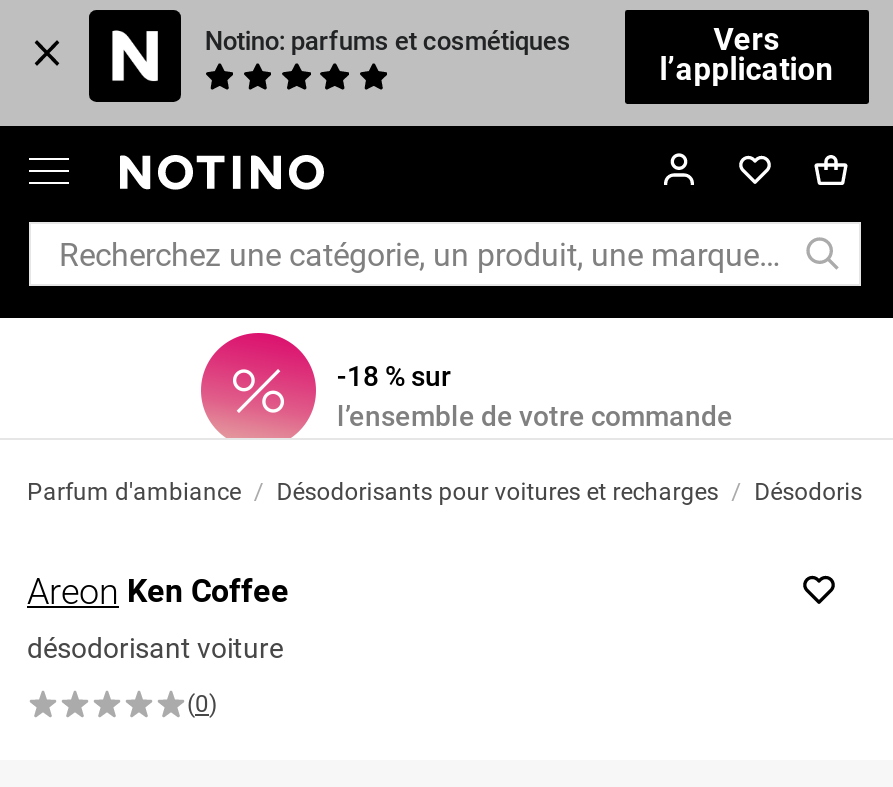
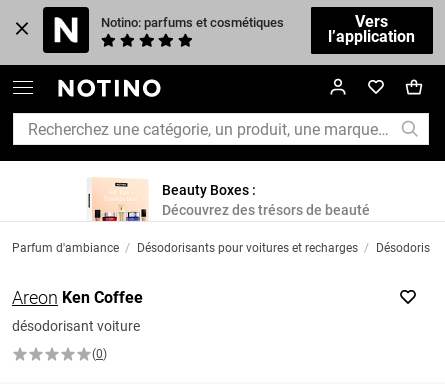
[179,330,733,440] [image] | -18 % sur | l’ensemble de votre commande -> [87,168,370,222] [image] | Beauty Boxes : | Découvrez des trésors de beauté

